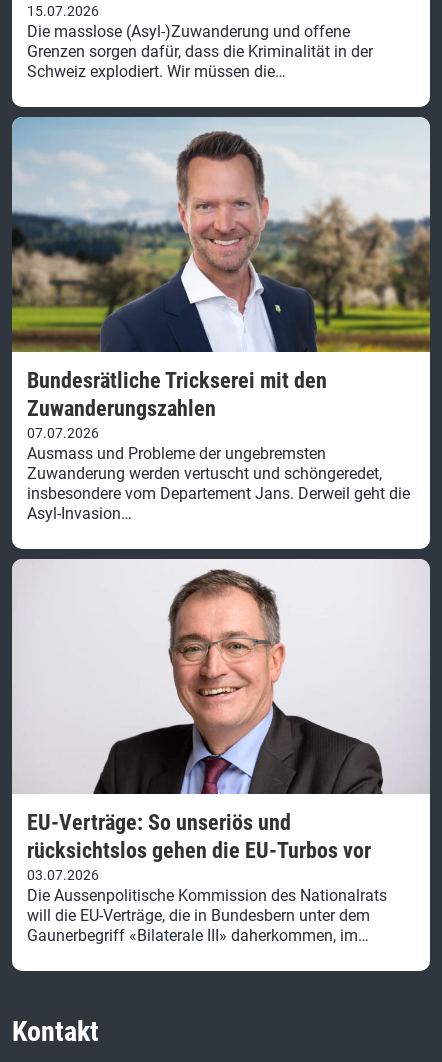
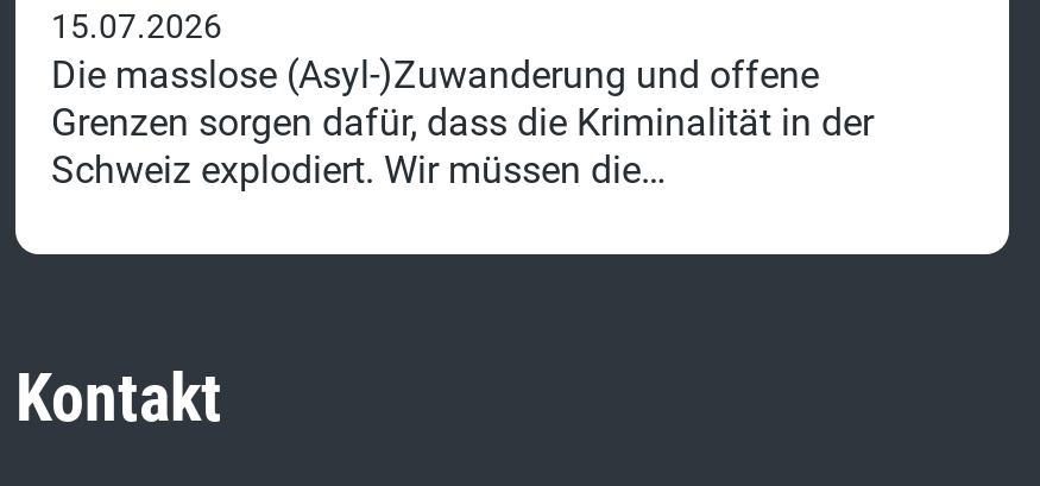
[11,116,430,523] [image] | Bundesrätliche Trickserei mit den | Zuwanderungszahlen | 07.07.2026 | Ausmass und Probleme der ungebremsten | Zuwanderung werden vertuscht und schöngeredet, | insbesondere vom Departement Jans. Derweil geht die | Asyl-Invasion… -> none
[12,558,430,945] [image] | EU-Verträge: So unseriös und | rücksichtslos gehen die EU-Turbos vor | 03.07.2026 | Die Aussenpolitische Kommission des Nationalrats | will die EU-Verträge, die in Bundesbern unter dem | Gaunerbegriff «Bilaterale III» daherkommen, im… -> none

